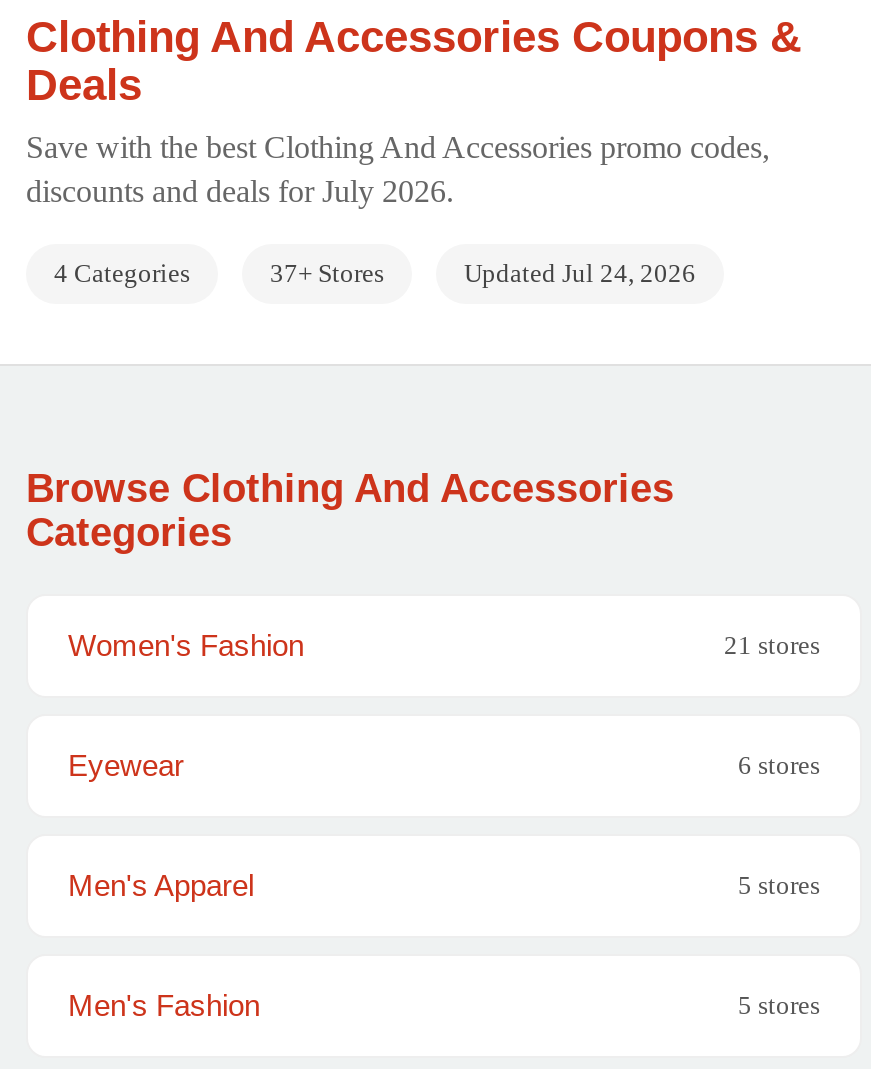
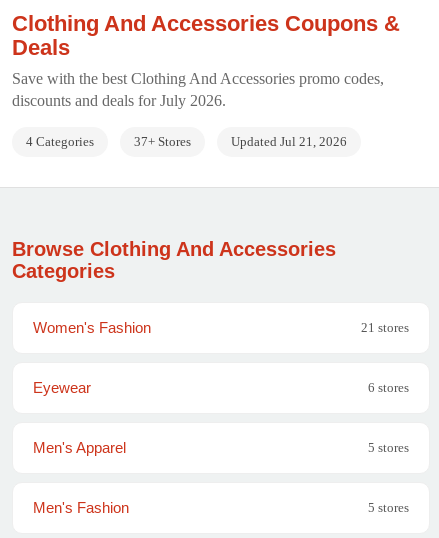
[464,258,696,288] Updated Jul 24, 2026 -> [231,134,347,149] Updated Jul 21, 2026

